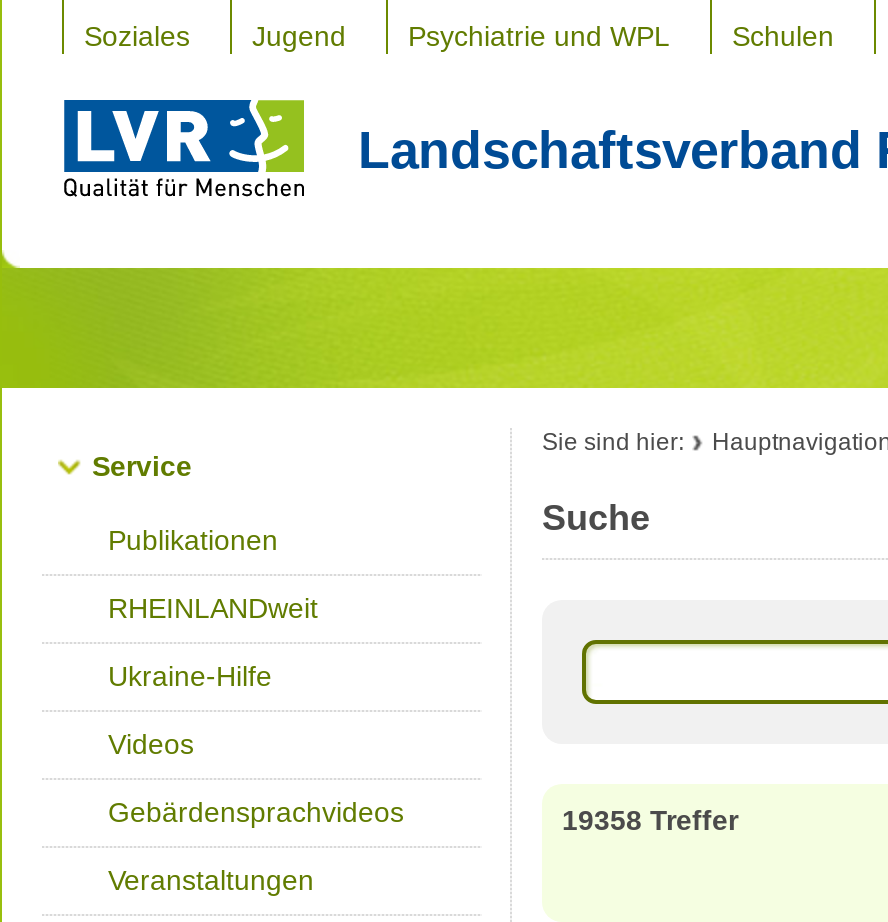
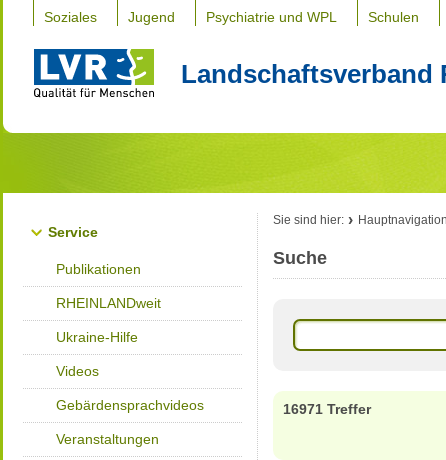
[562,804,738,836] 19358 Treffer -> [283,401,371,417] 16971 Treffer

